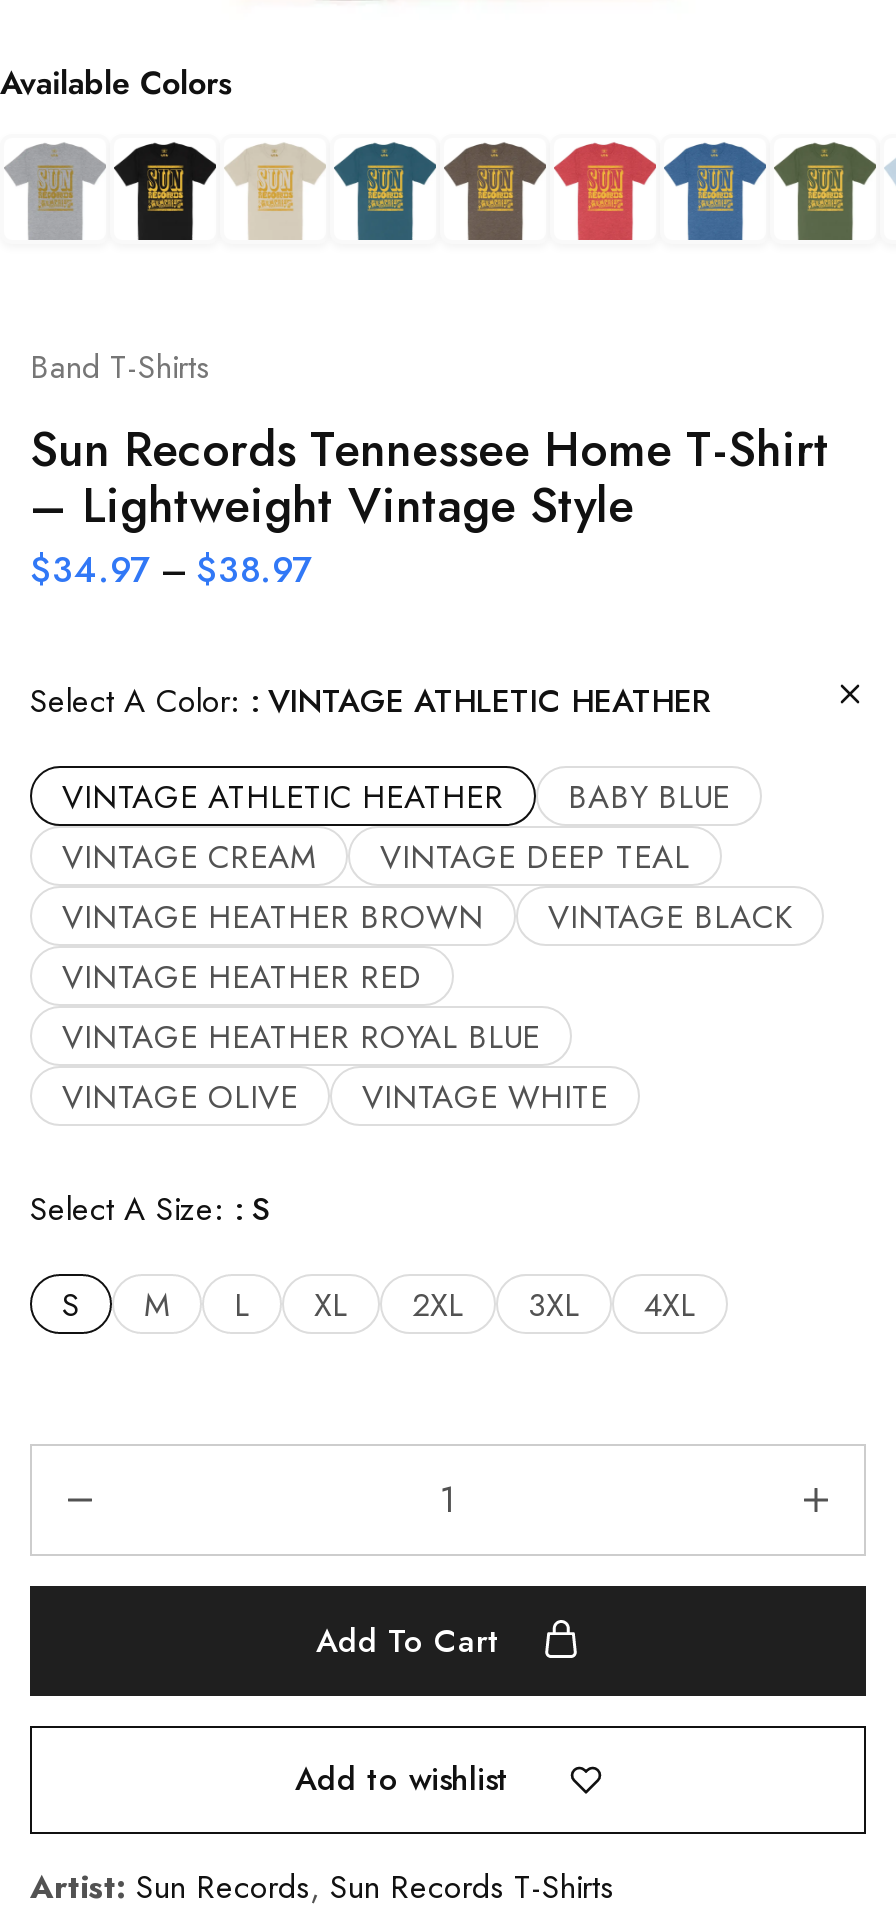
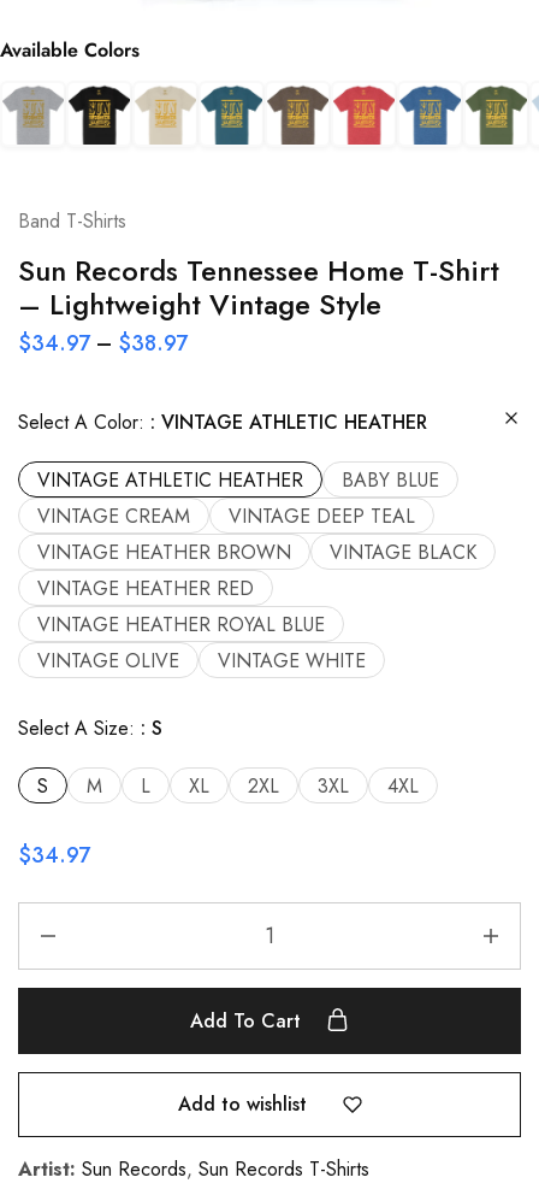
none -> [18,840,90,871] $34.97

